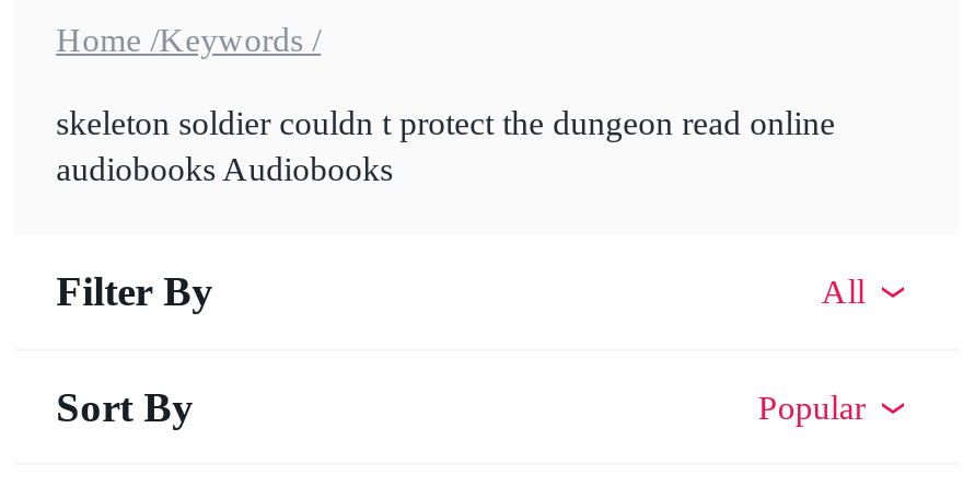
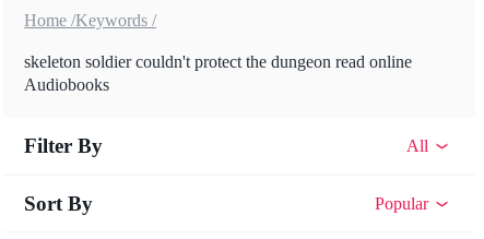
[56,104,835,187] skeleton soldier couldn t protect the dungeon read online | audiobooks Audiobooks -> [24,52,412,94] skeleton soldier couldn't protect the dungeon read online | Audiobooks

